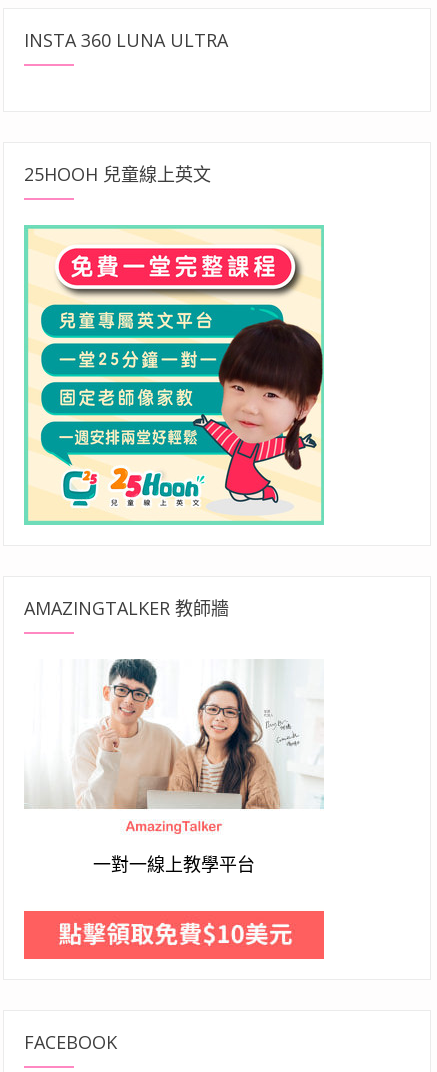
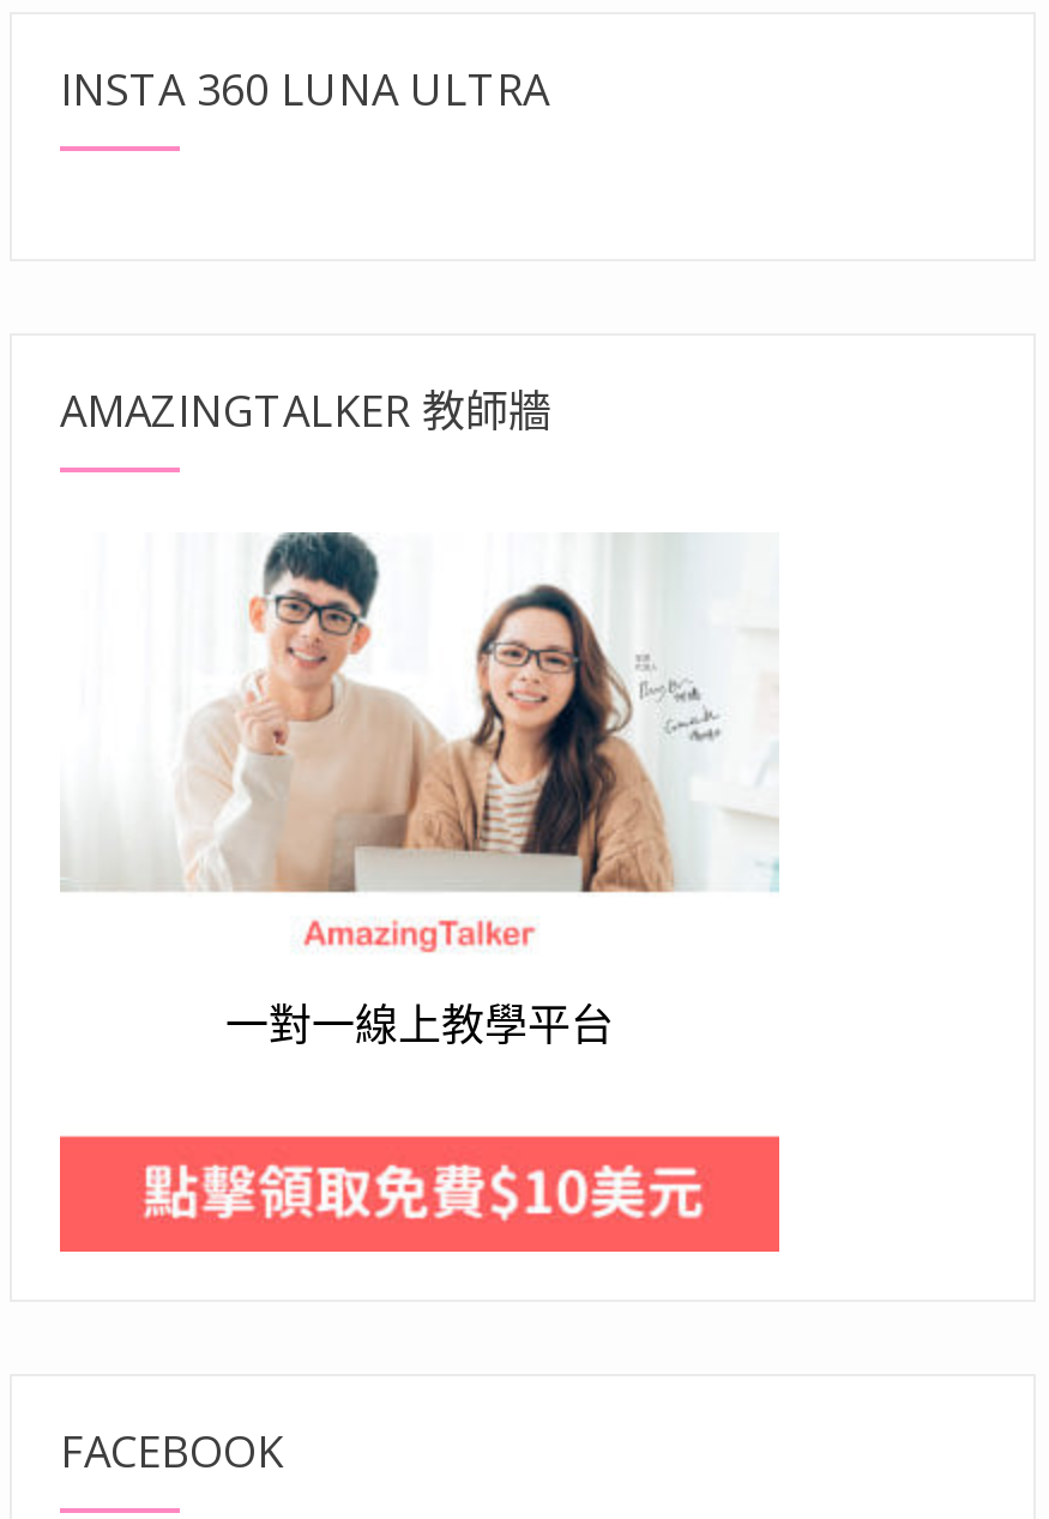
[24,162,211,186] 25HOOH 兒童線上英文 -> none
[23,224,325,526] [image] -> none

